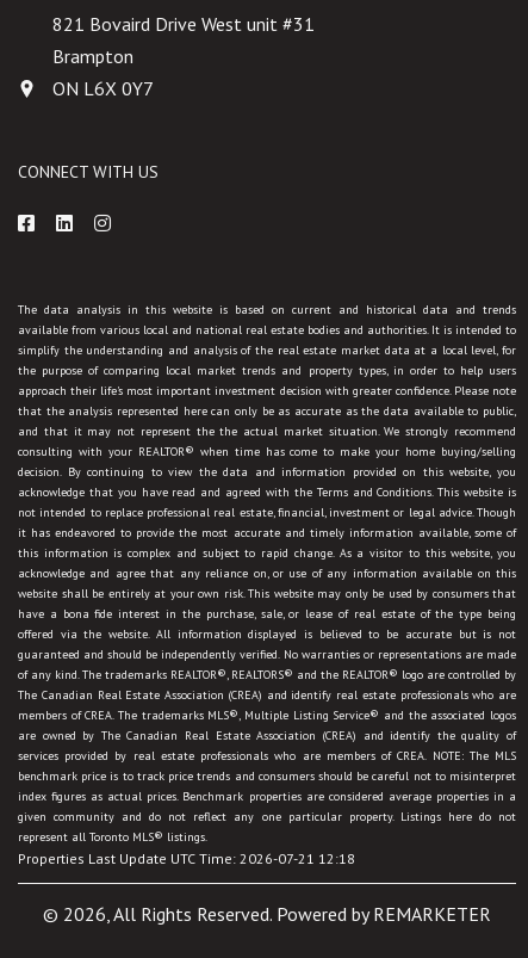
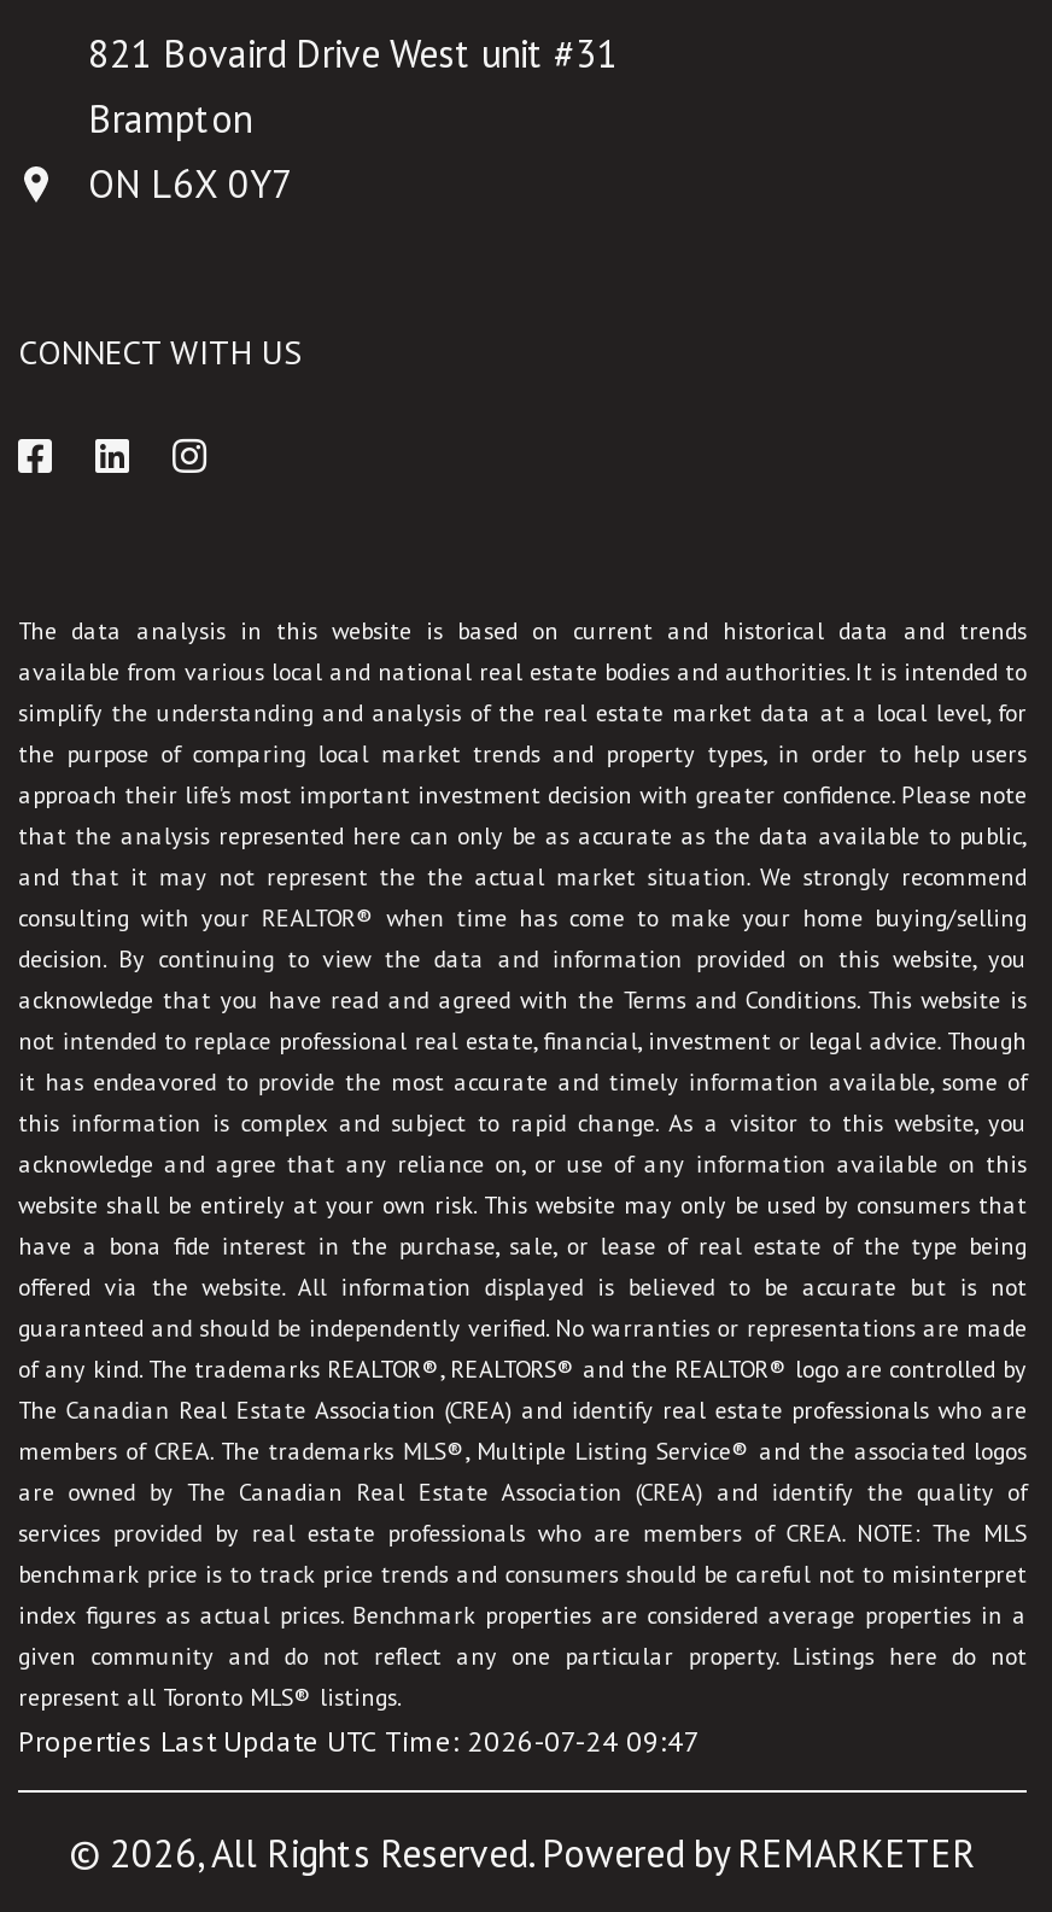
[18,849,355,867] Properties Last Update UTC Time: 2026-07-21 12:18 -> [18,1722,701,1759] Properties Last Update UTC Time: 2026-07-24 09:47

